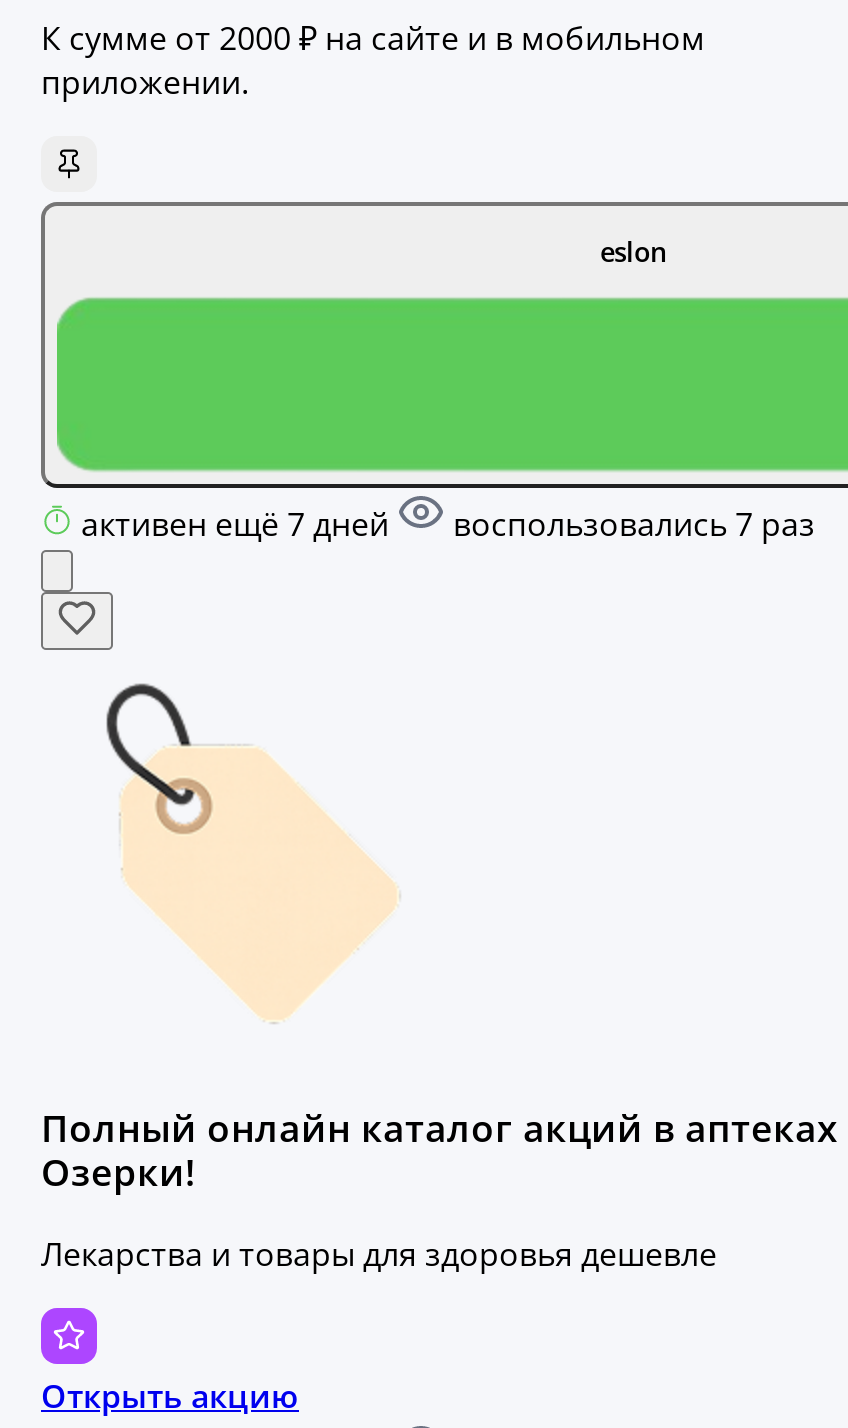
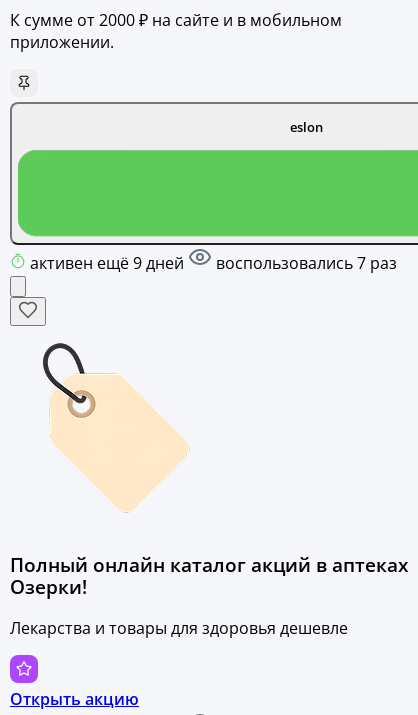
[81,503,397,547] активен ещё 7 дней -> [30,252,188,274] активен ещё 9 дней

